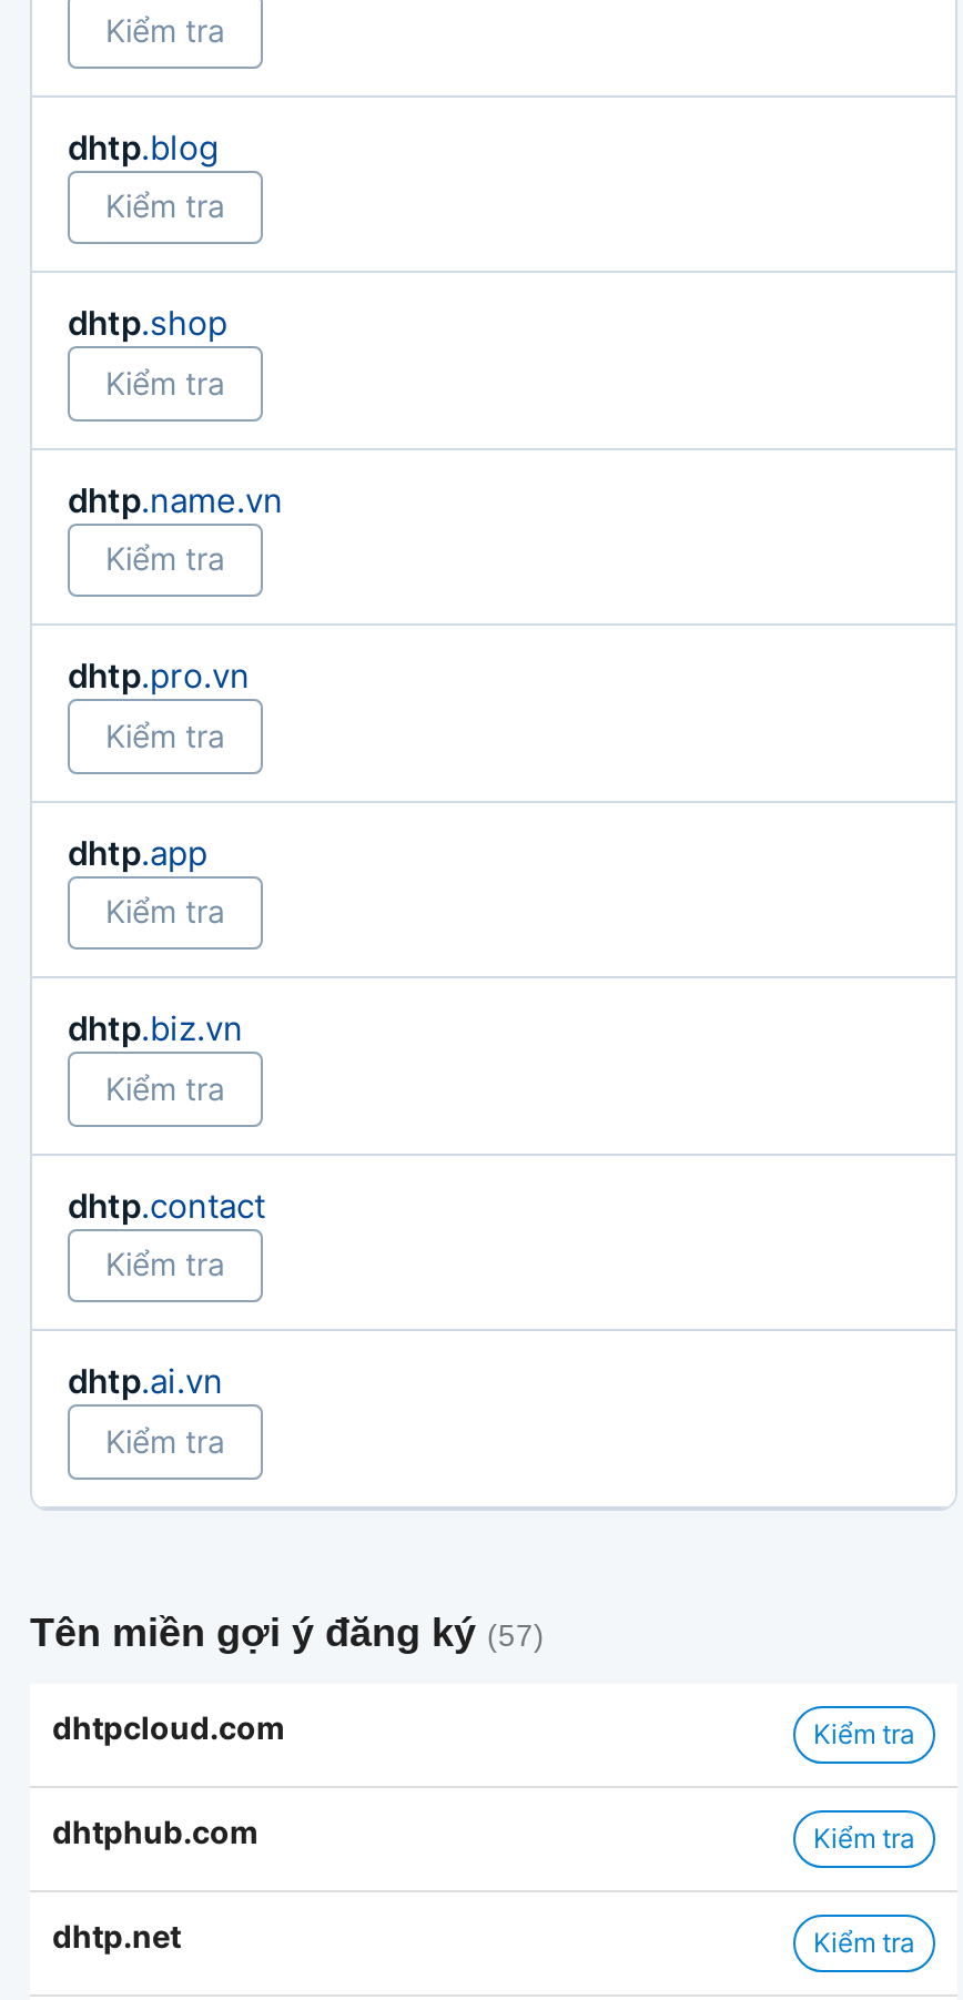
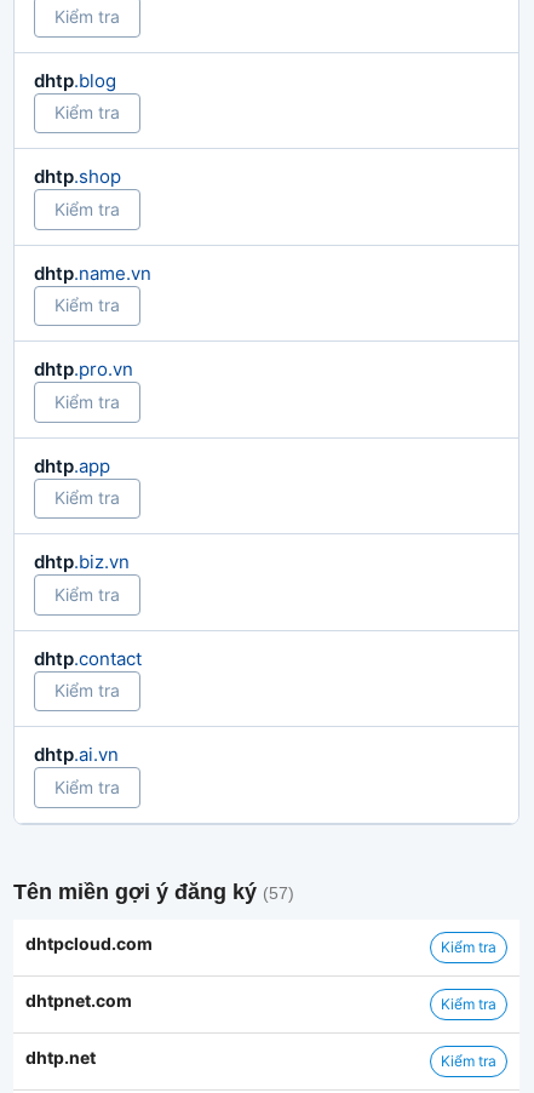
[52,1811,259,1849] dhtphub.com -> [25,989,132,1010] dhtpnet.com

